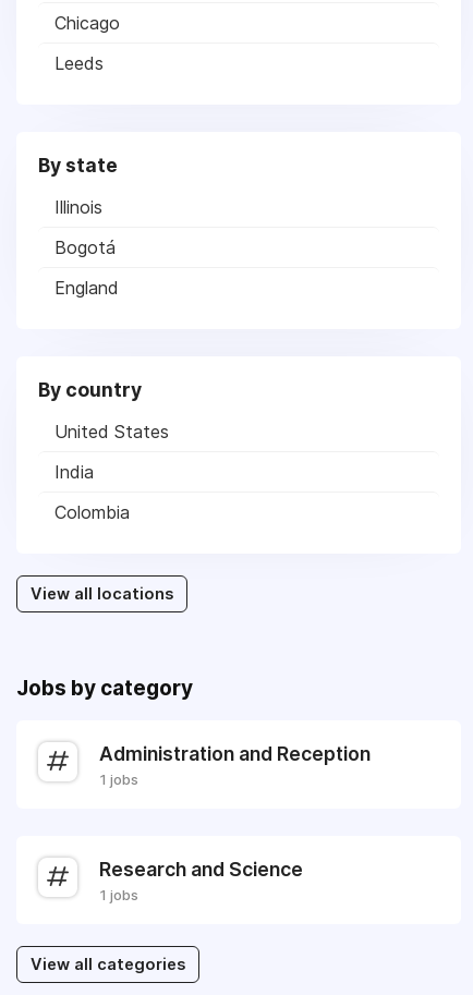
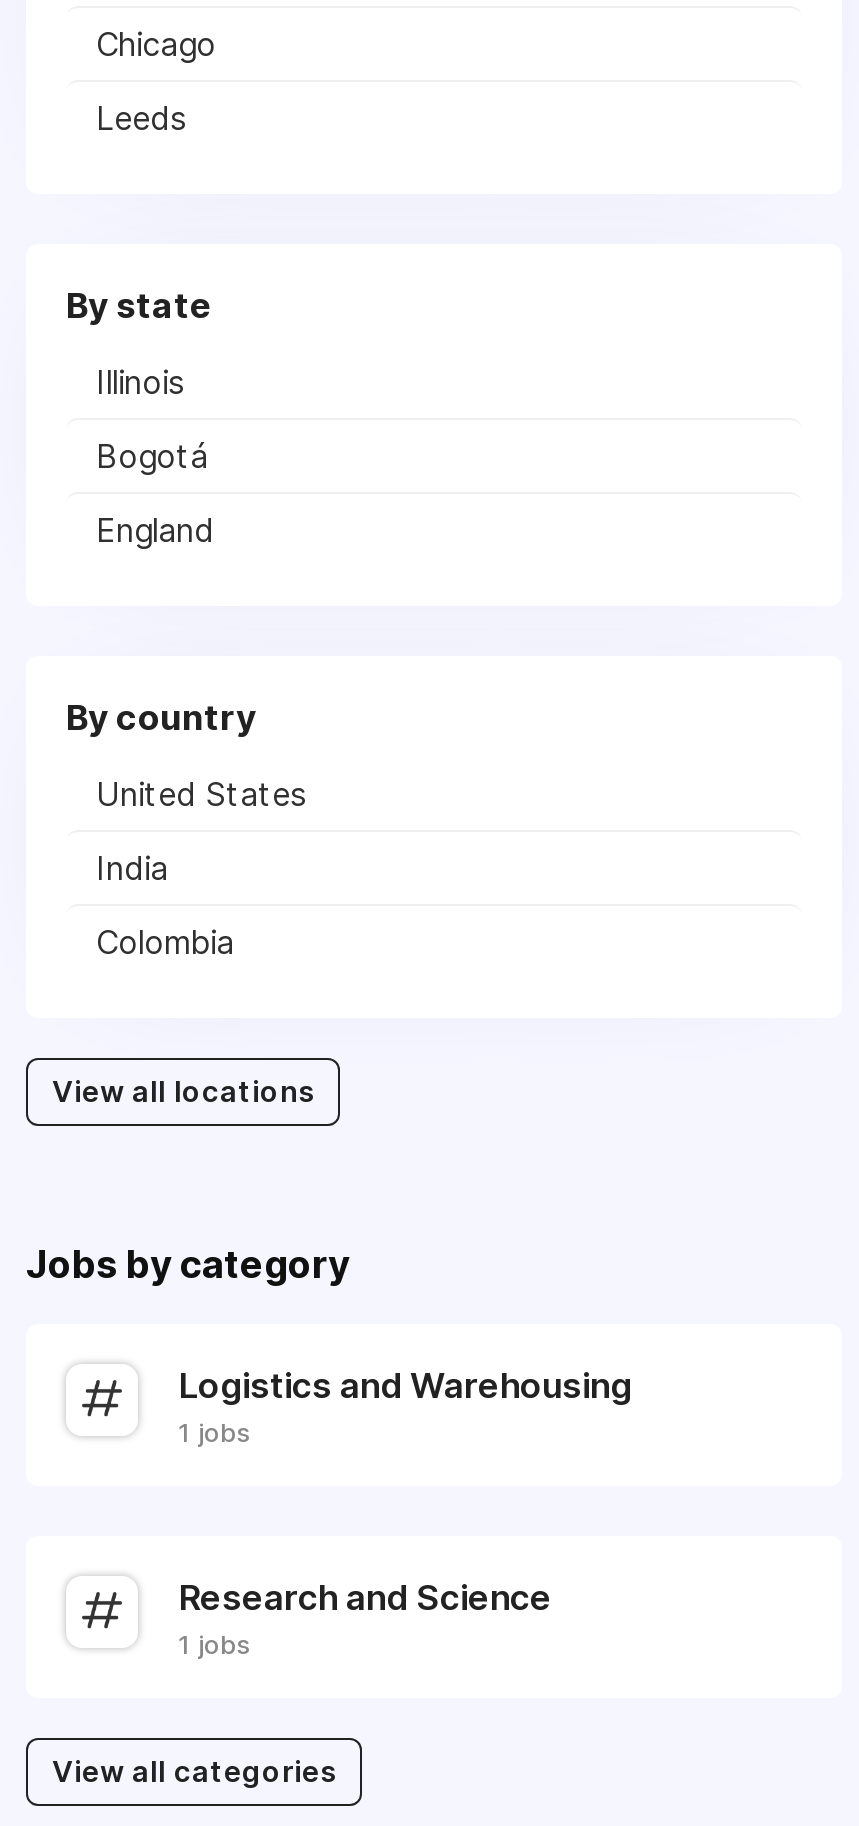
[99,742,371,765] Administration and Reception -> [178,1364,632,1406] Logistics and Warehousing

